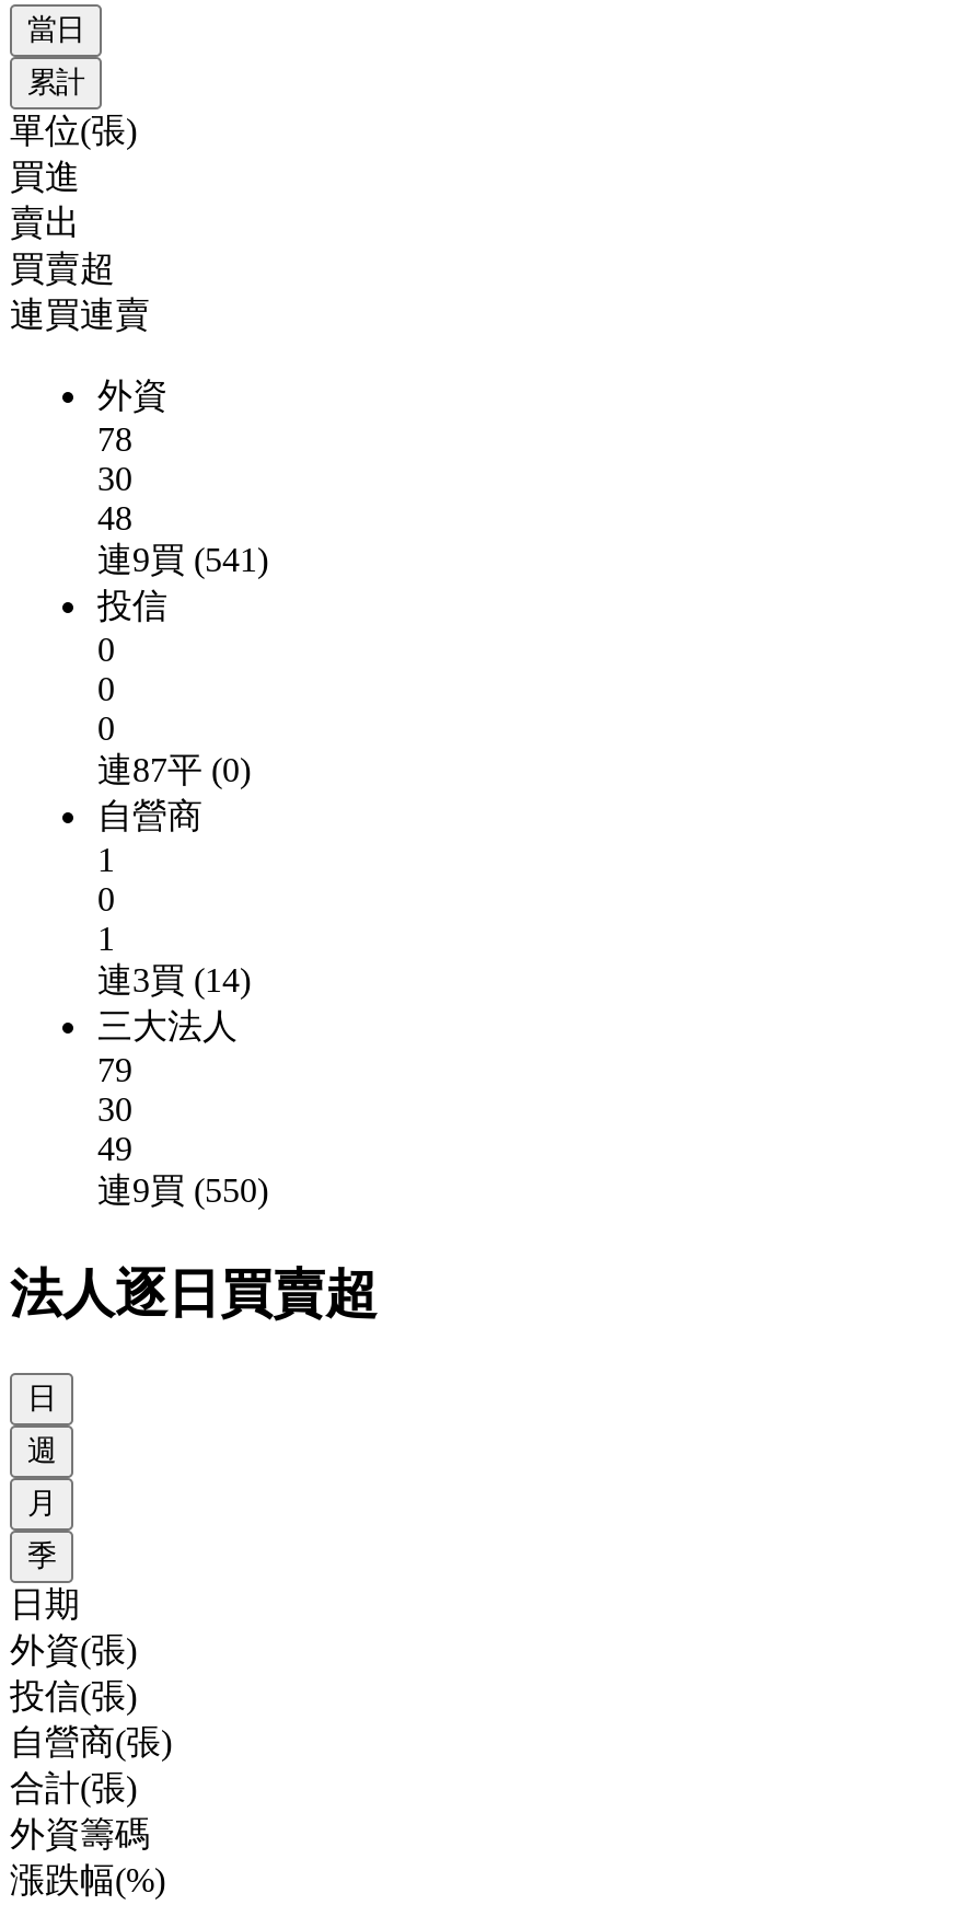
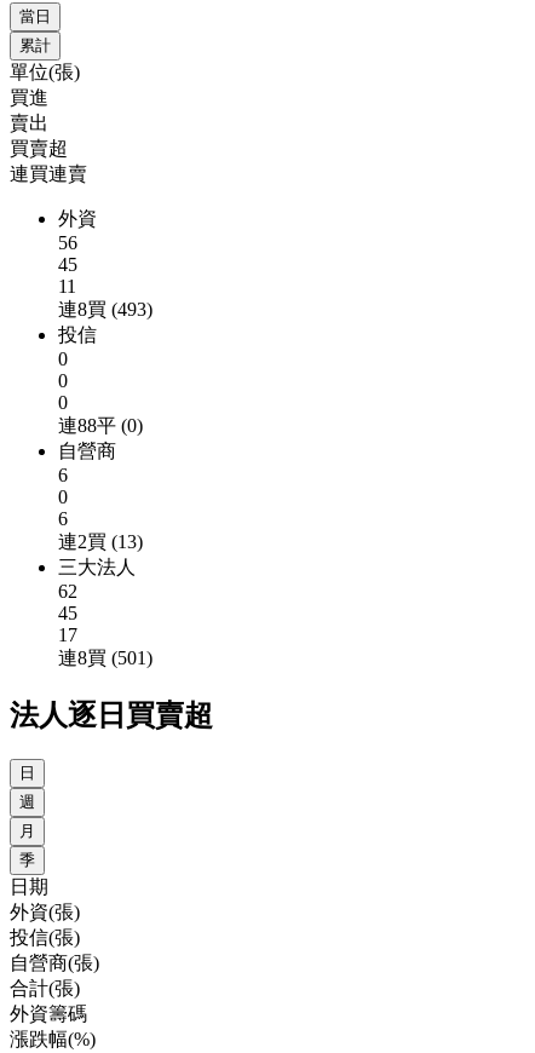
[97,420,132,457] 78 -> [58,232,77,253] 56
[97,460,132,497] 30 -> [58,254,77,275] 45
[97,499,132,536] 48 -> [58,276,76,296] 11
[97,541,268,578] 連9買 (541) -> [58,299,153,319] 連8買 (493)
[97,751,251,788] 連87平 (0) -> [58,415,143,436] 連88平 (0)
[97,841,115,878] 1 -> [58,465,68,485] 6
[97,919,115,957] 1 -> [58,508,68,529] 6
[97,961,251,998] 連3買 (14) -> [58,531,143,552] 連2買 (13)
[97,1051,132,1088] 79 -> [58,581,77,601] 62
[97,1090,132,1127] 30 -> [58,603,77,623] 45
[97,1130,132,1167] 49 -> [58,624,77,645] 17
[97,1171,268,1208] 連9買 (550) -> [58,647,153,668] 連8買 (501)

